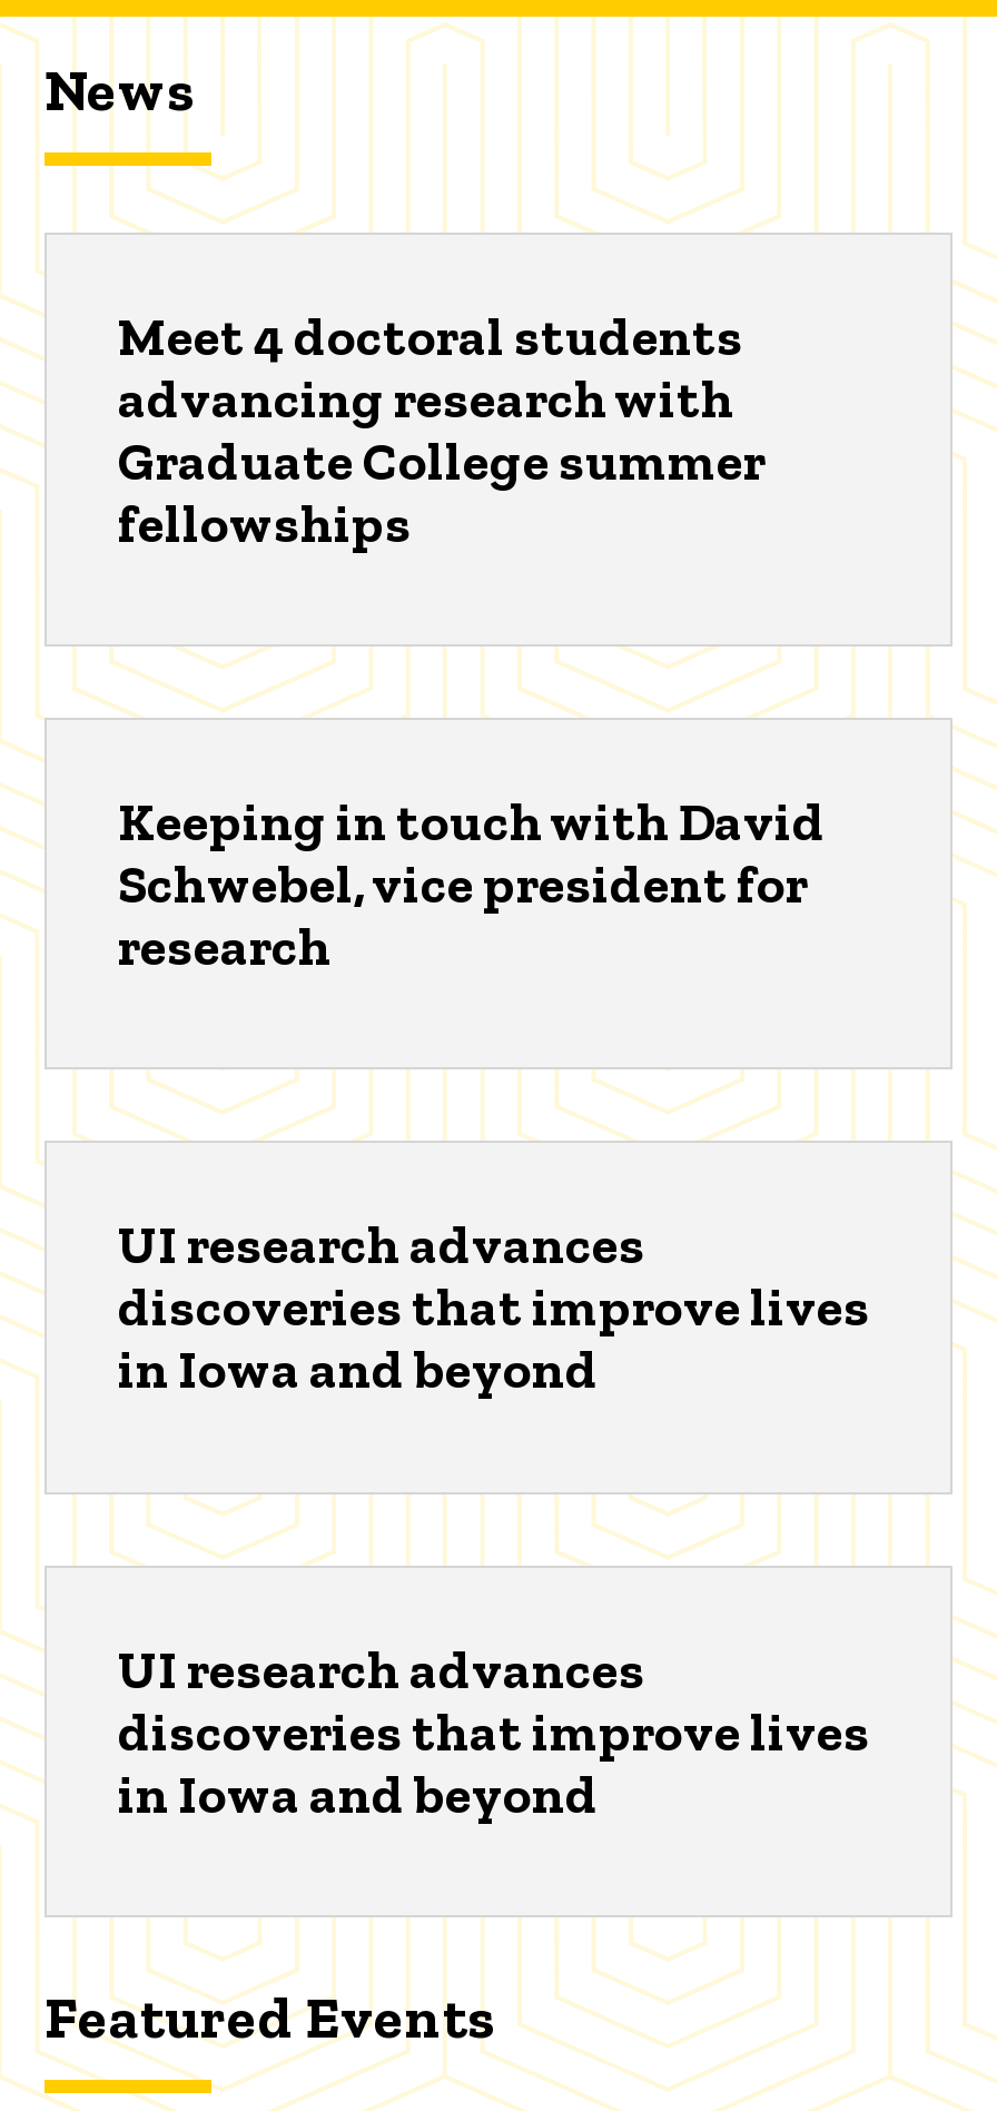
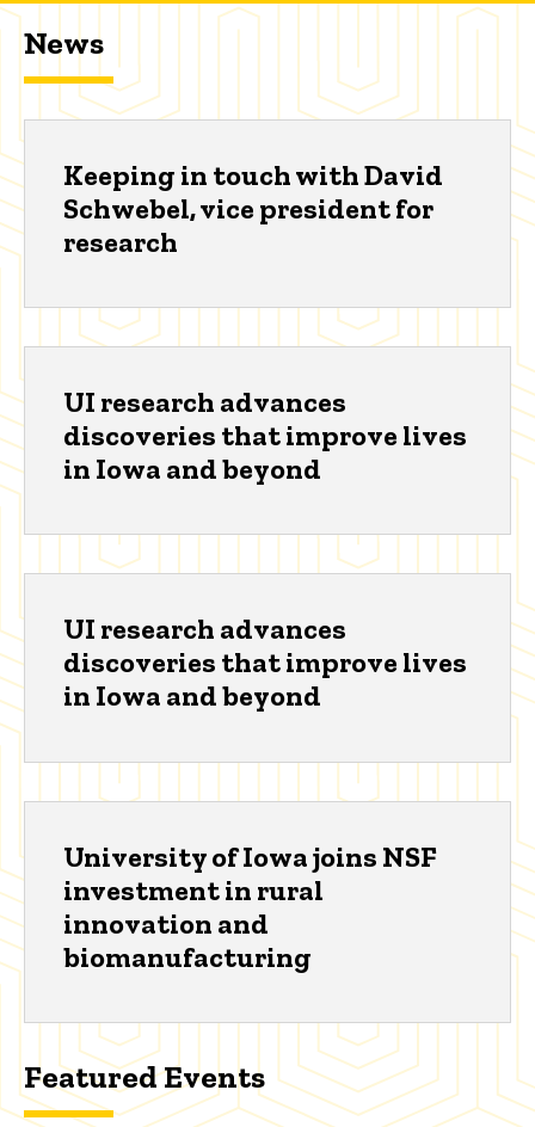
[118,303,766,554] Meet 4 doctoral students | advancing research with | Graduate College summer | fellowships -> none
moved [118,789,870,1825] -> [63,157,467,713]: Keeping in touch with David | Schwebel, vice president for | research | ... | discoveries that improve lives | in Iowa and beyond
none -> [63,839,437,974] University of Iowa joins NSF | investment in rural | innovation and | biomanufacturing

